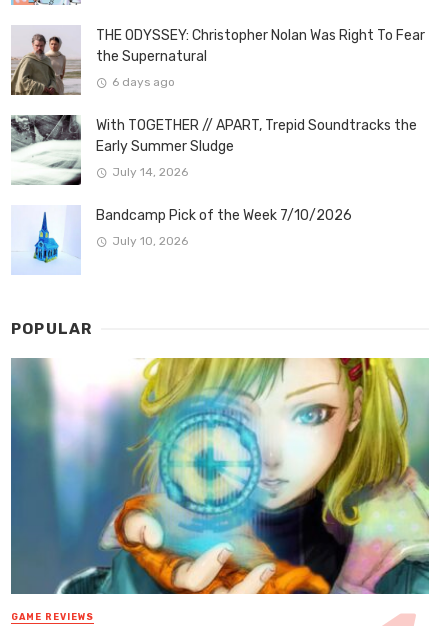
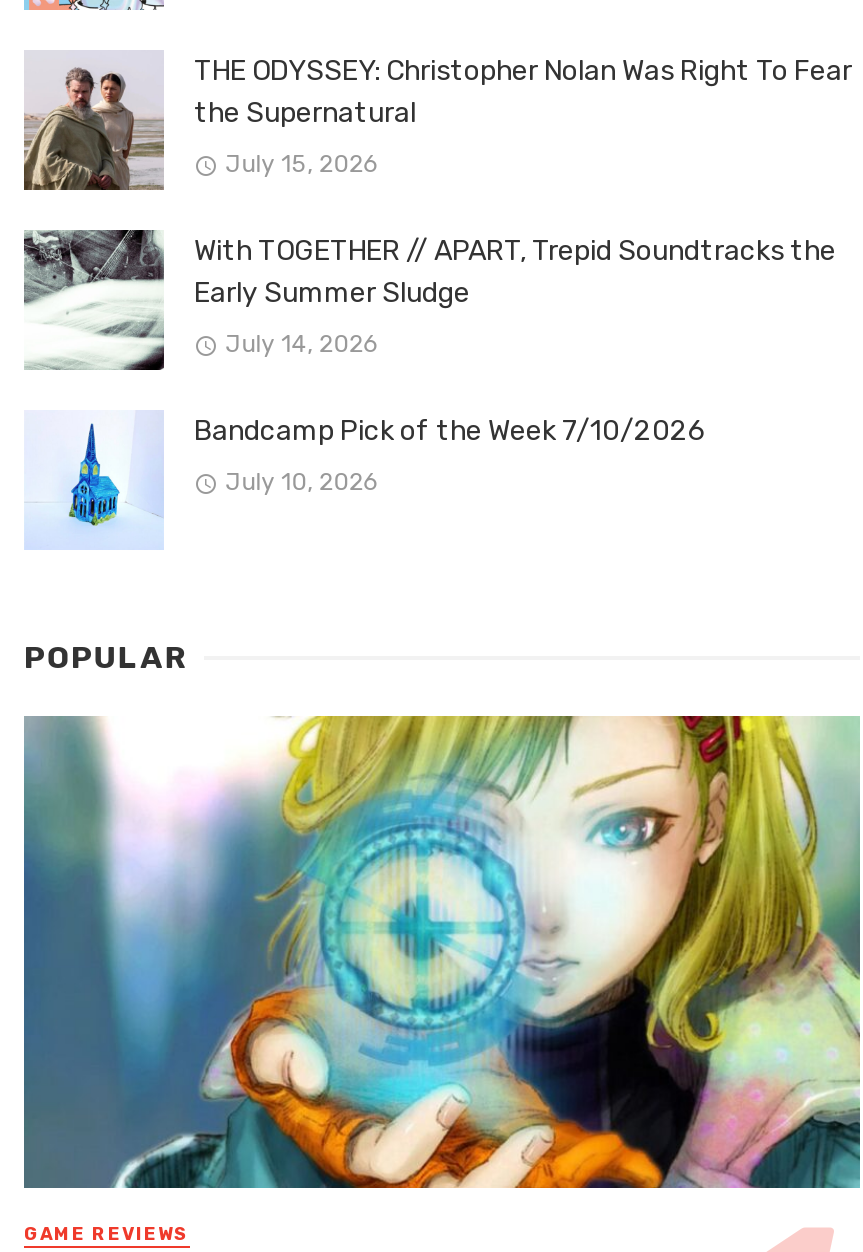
[112,75,175,89] 6 days ago -> [225,150,377,178] July 15, 2026

